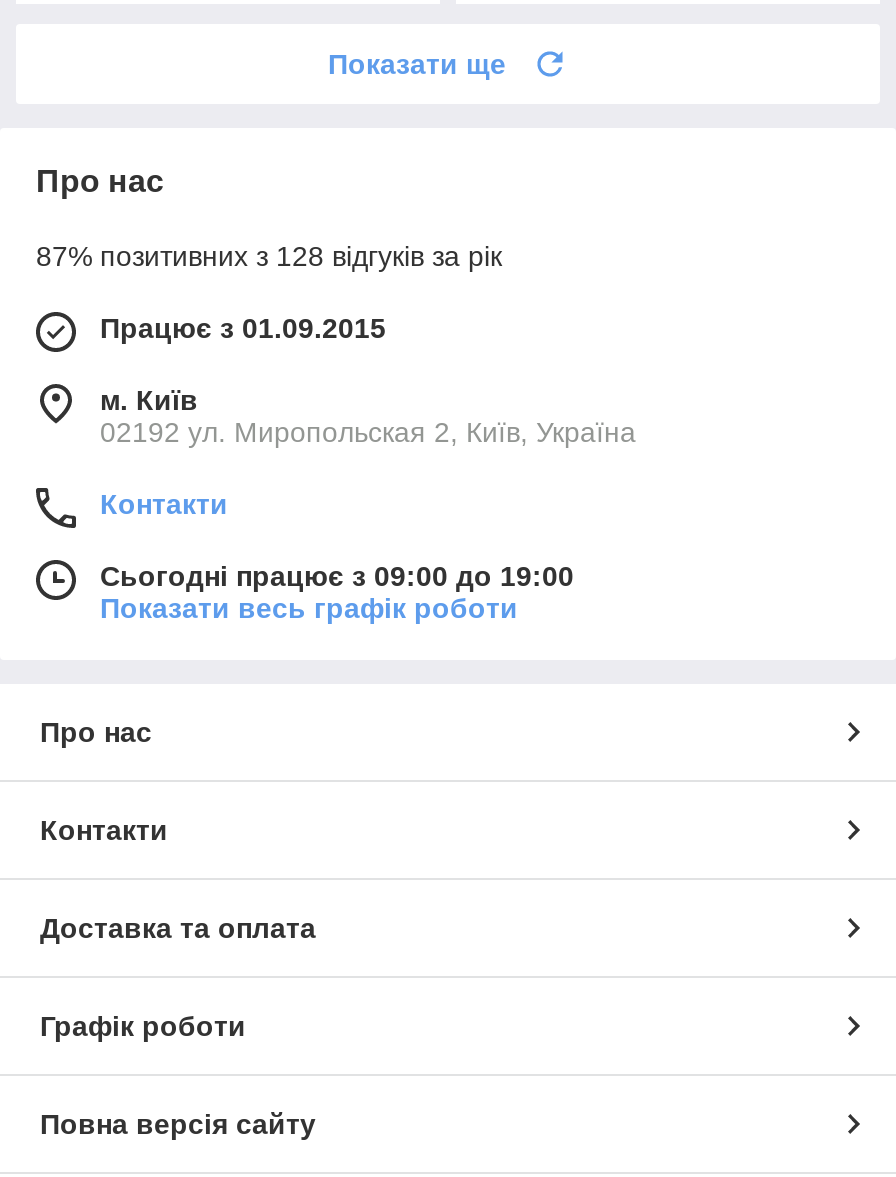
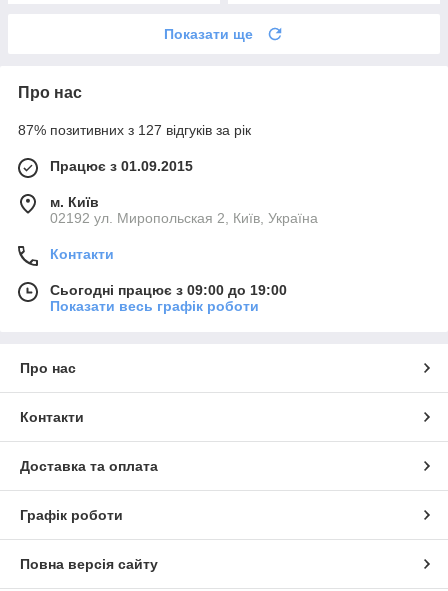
[36,241,502,273] 87% позитивних з 128 відгуків за рік -> [18,122,251,138] 87% позитивних з 127 відгуків за рік

